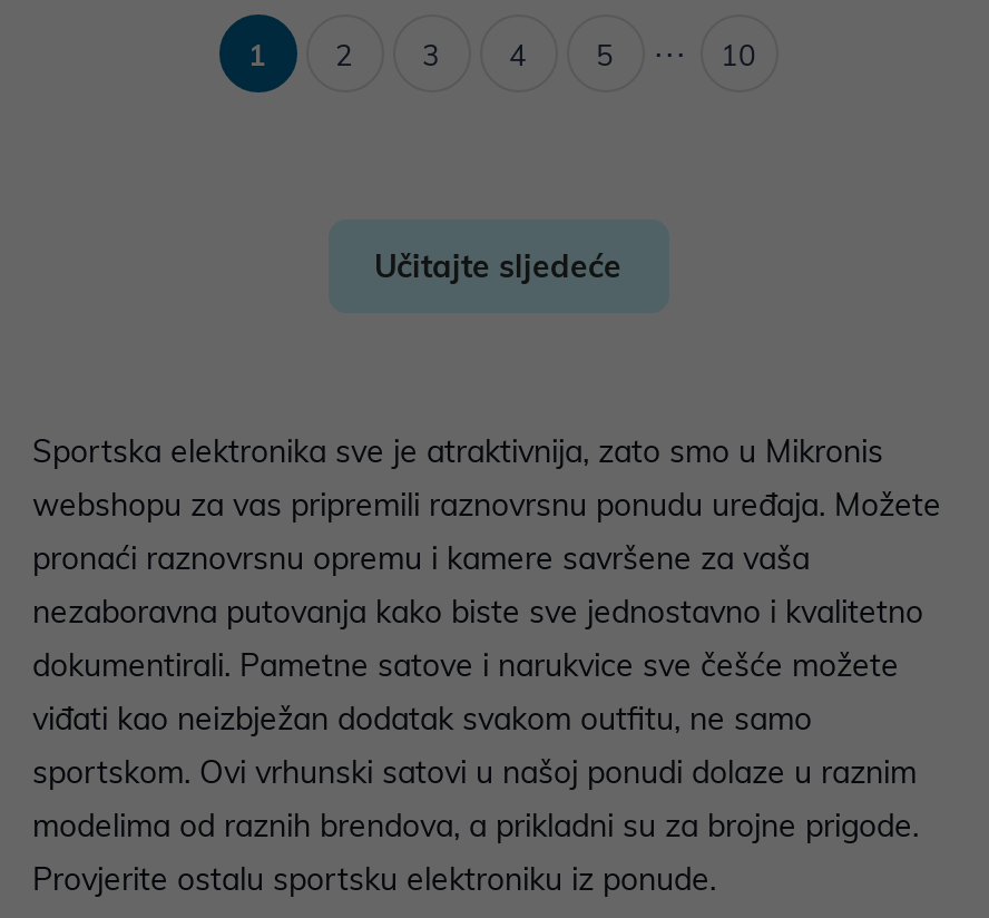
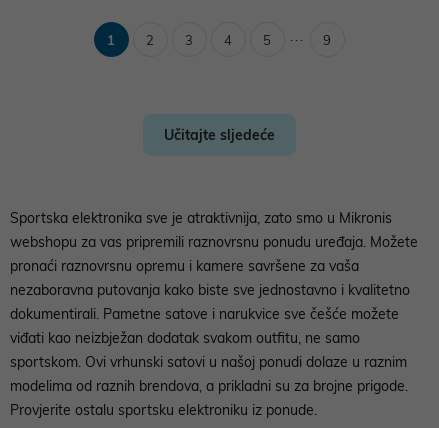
[721,36,756,72] 10 -> [323,32,331,48] 9

